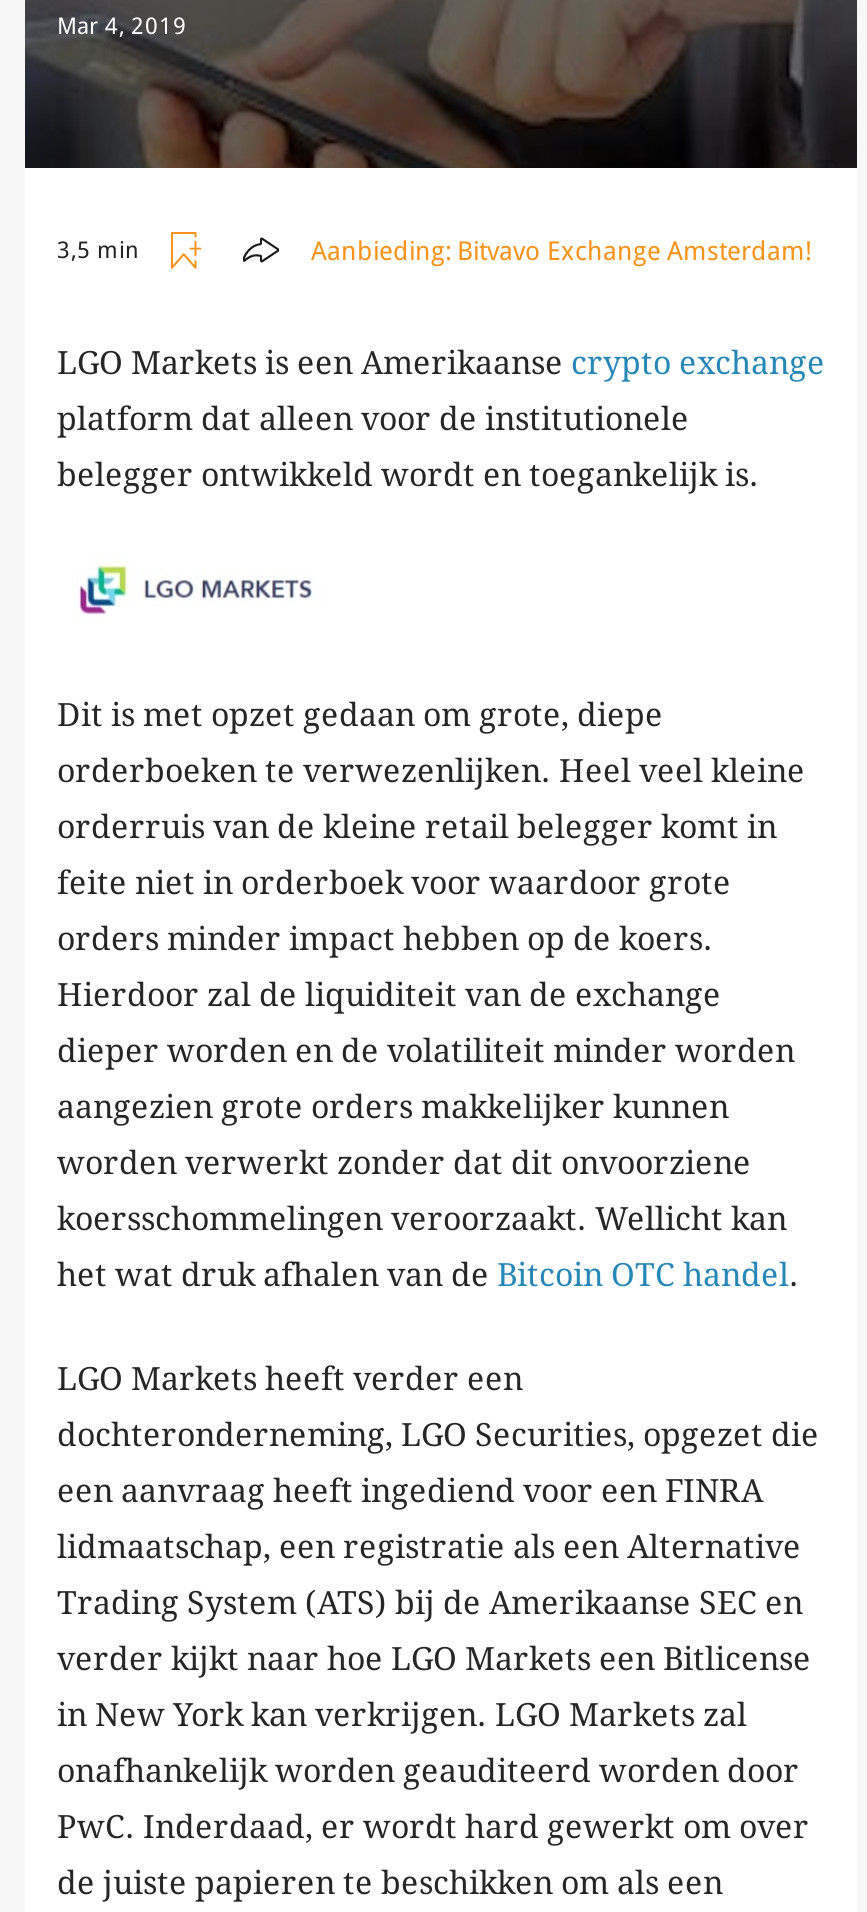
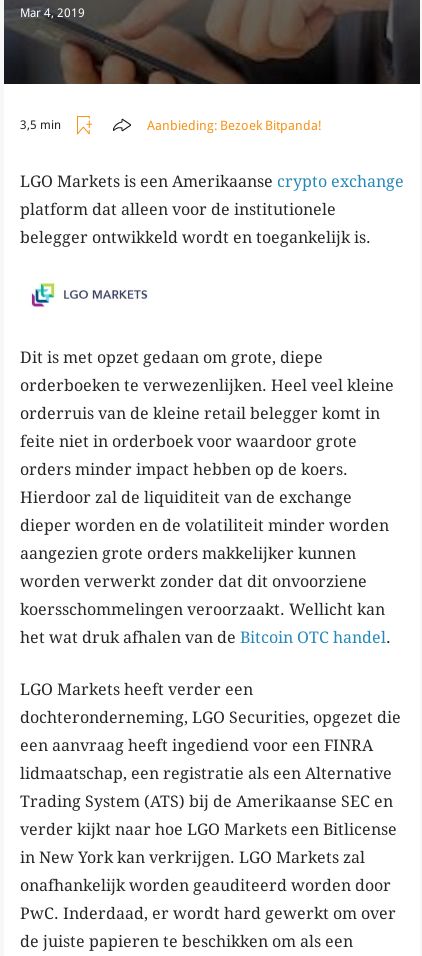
[311,236,813,266] Aanbieding: Bitvavo Exchange Amsterdam! -> [147,118,322,133] Aanbieding: Bezoek Bitpanda!

